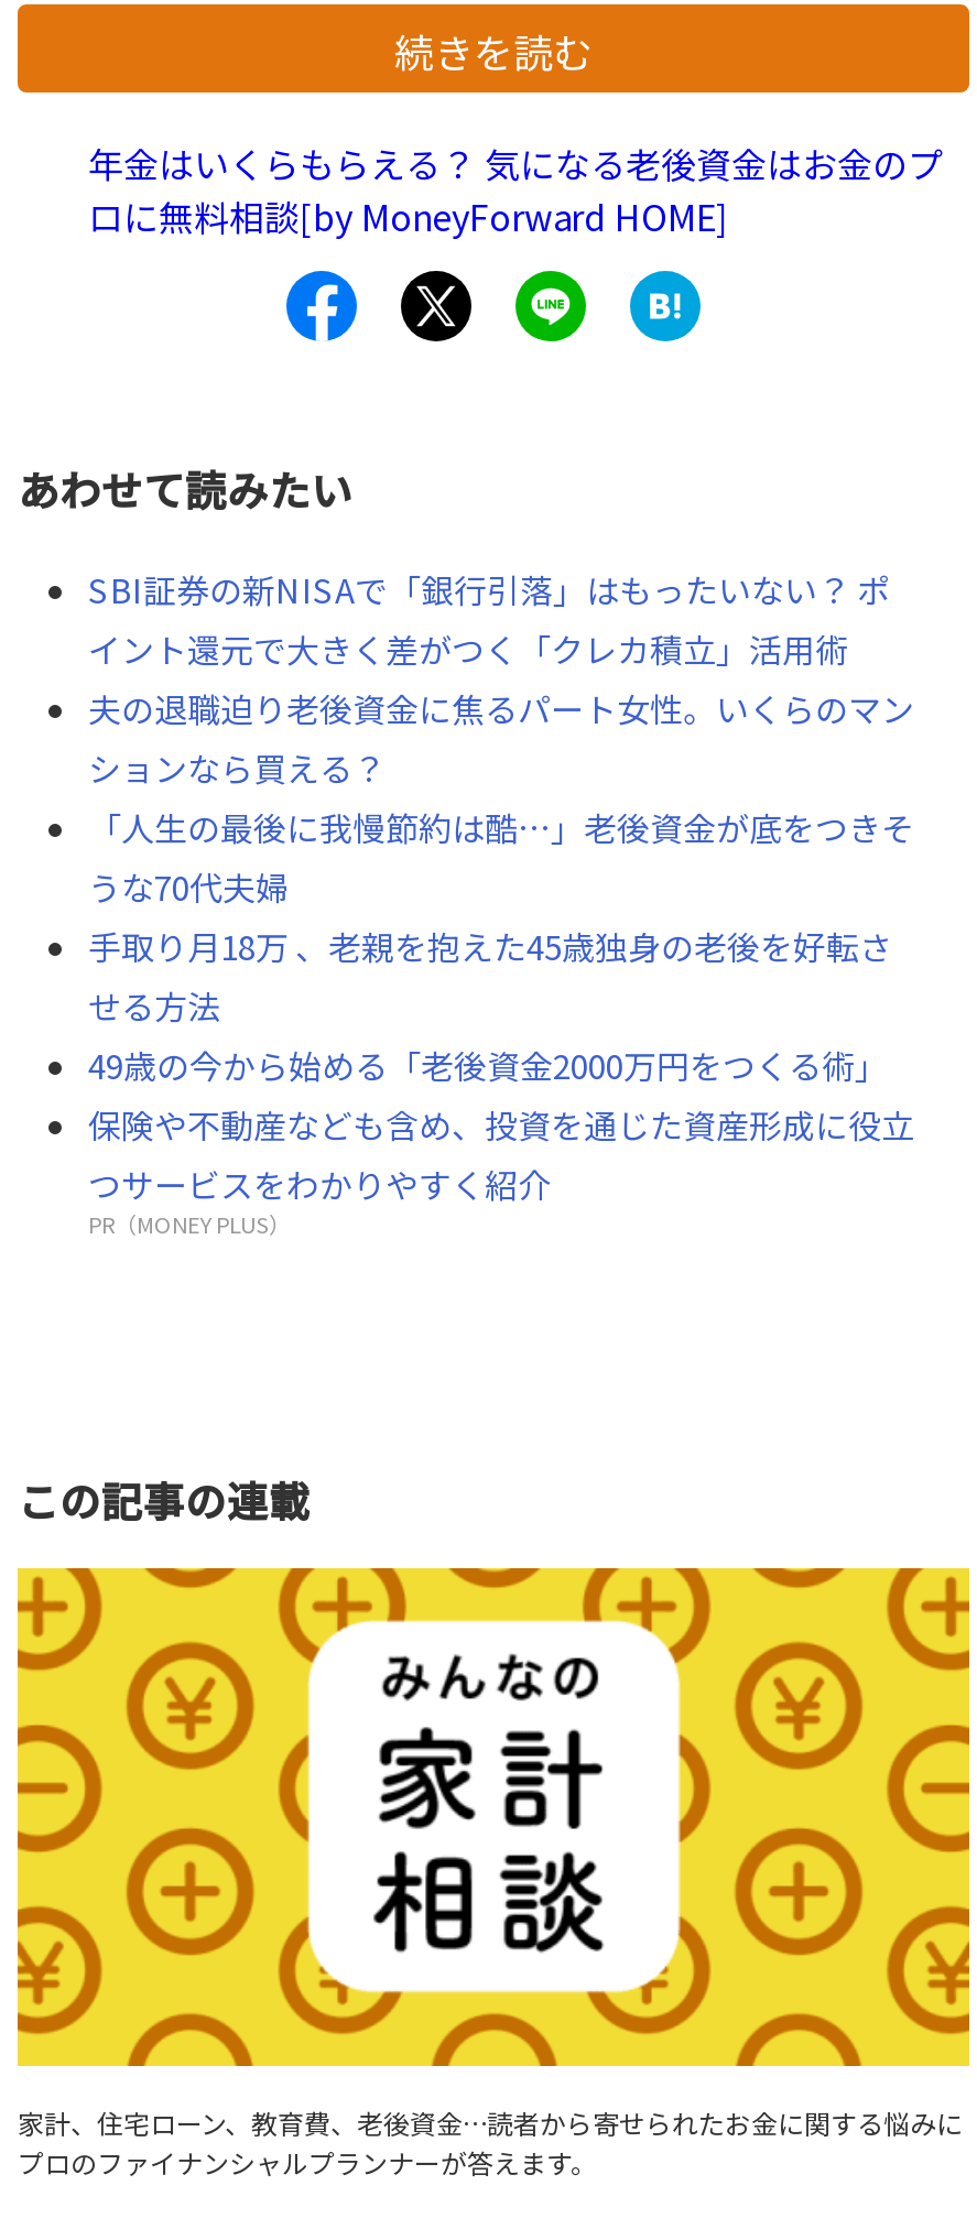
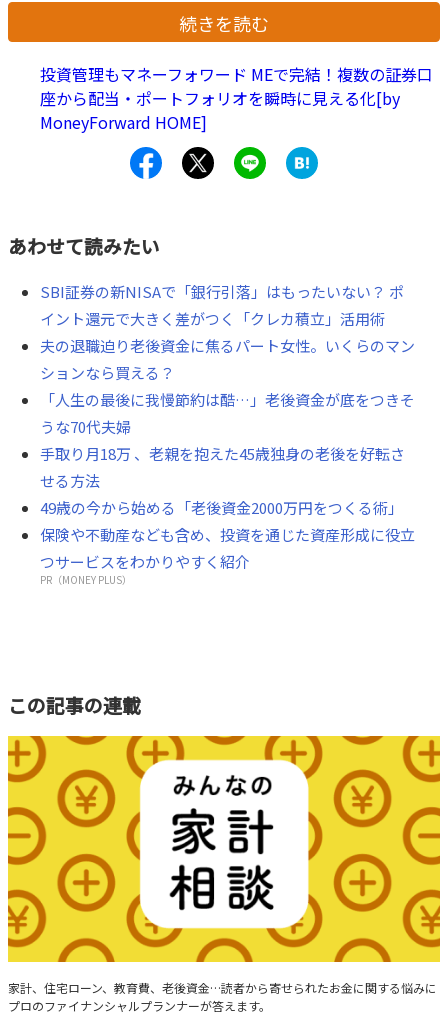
[88,137,943,242] 年金はいくらもらえる？ 気になる老後資金はお金のプ | ロに無料相談[by MoneyForward HOME] -> [40,62,433,134] 投資管理もマネーフォワード MEで完結！複数の証券口 | 座から配当・ポートフォリオを瞬時に見える化[by | MoneyForward HOME]

